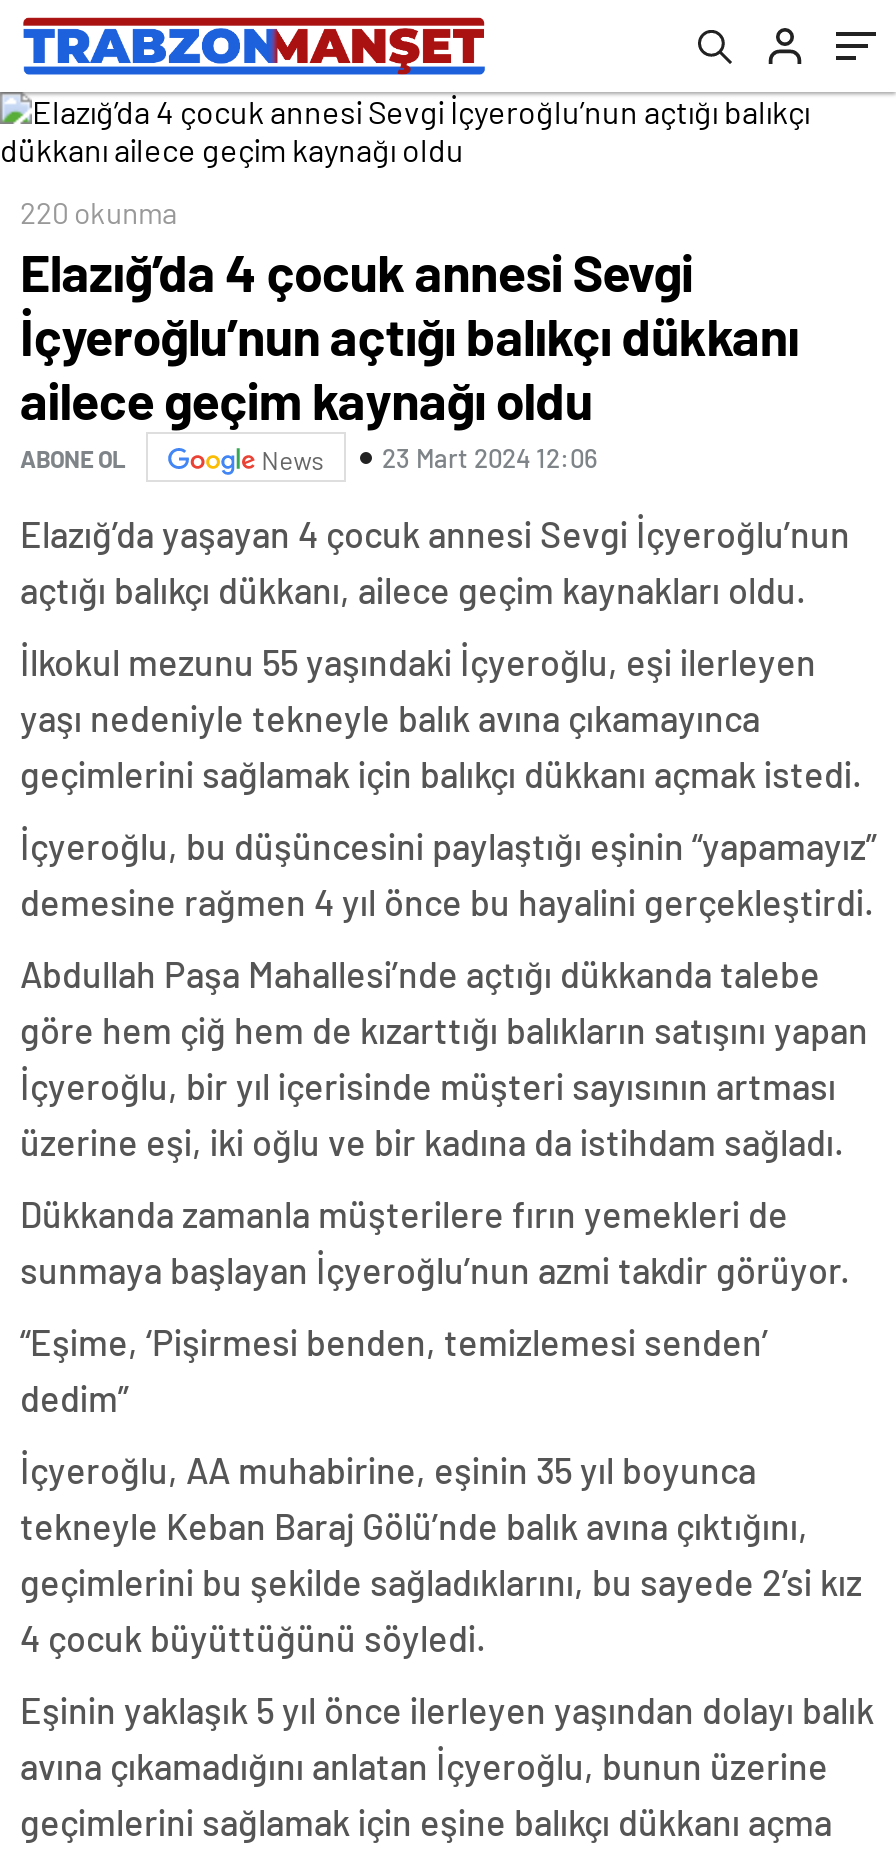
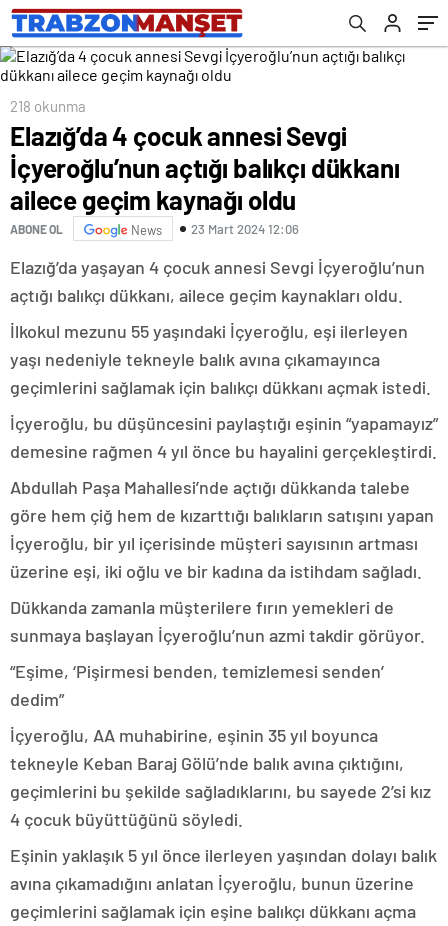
[20,194,178,230] 220 okunma -> [10,97,86,115] 218 okunma

